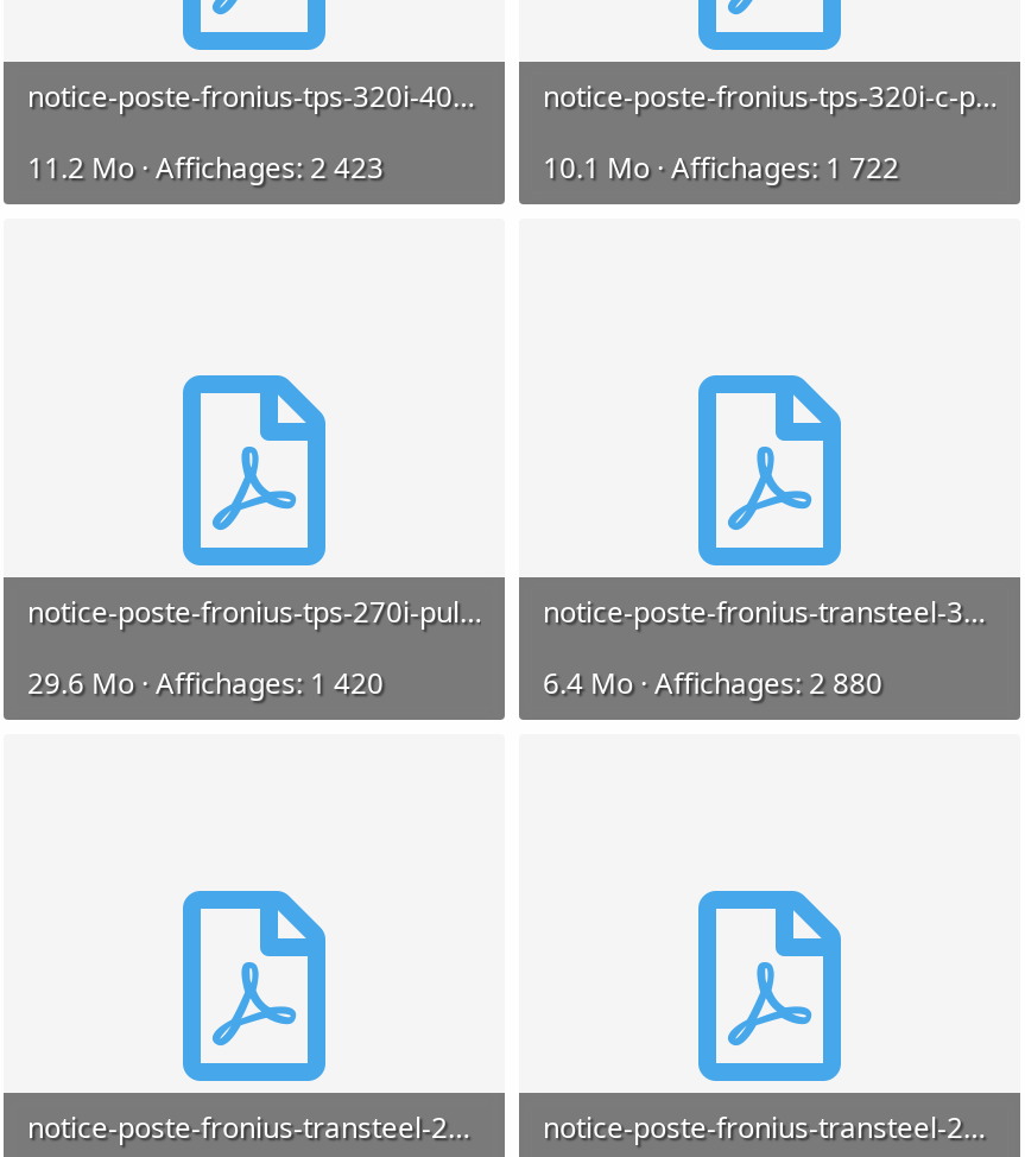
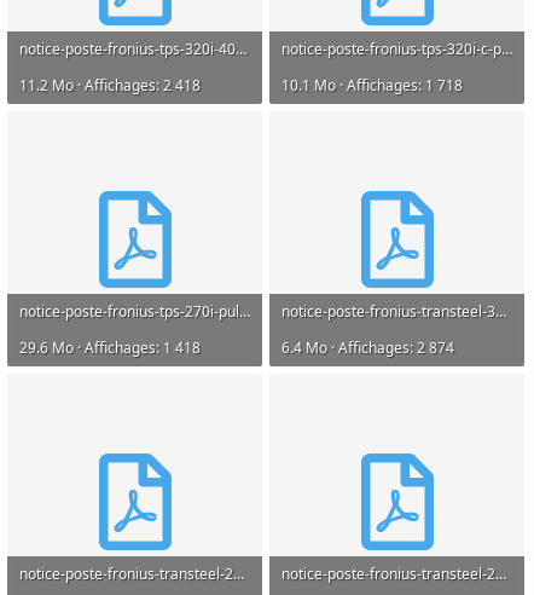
[27,146,384,186] 11.2 Mo · Affichages: 2 423 -> [19,74,201,95] 11.2 Mo · Affichages: 2 418
[543,146,899,186] 10.1 Mo · Affichages: 1 722 -> [281,74,463,95] 10.1 Mo · Affichages: 1 718
[27,662,384,702] 29.6 Mo · Affichages: 1 420 -> [19,337,201,357] 29.6 Mo · Affichages: 1 418
[543,662,882,702] 6.4 Mo · Affichages: 2 880 -> [281,337,454,357] 6.4 Mo · Affichages: 2 874

